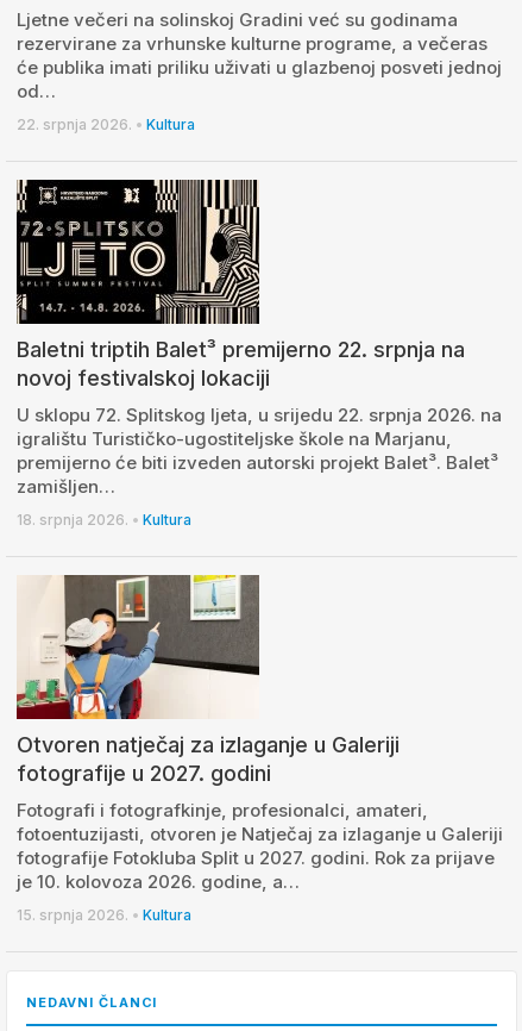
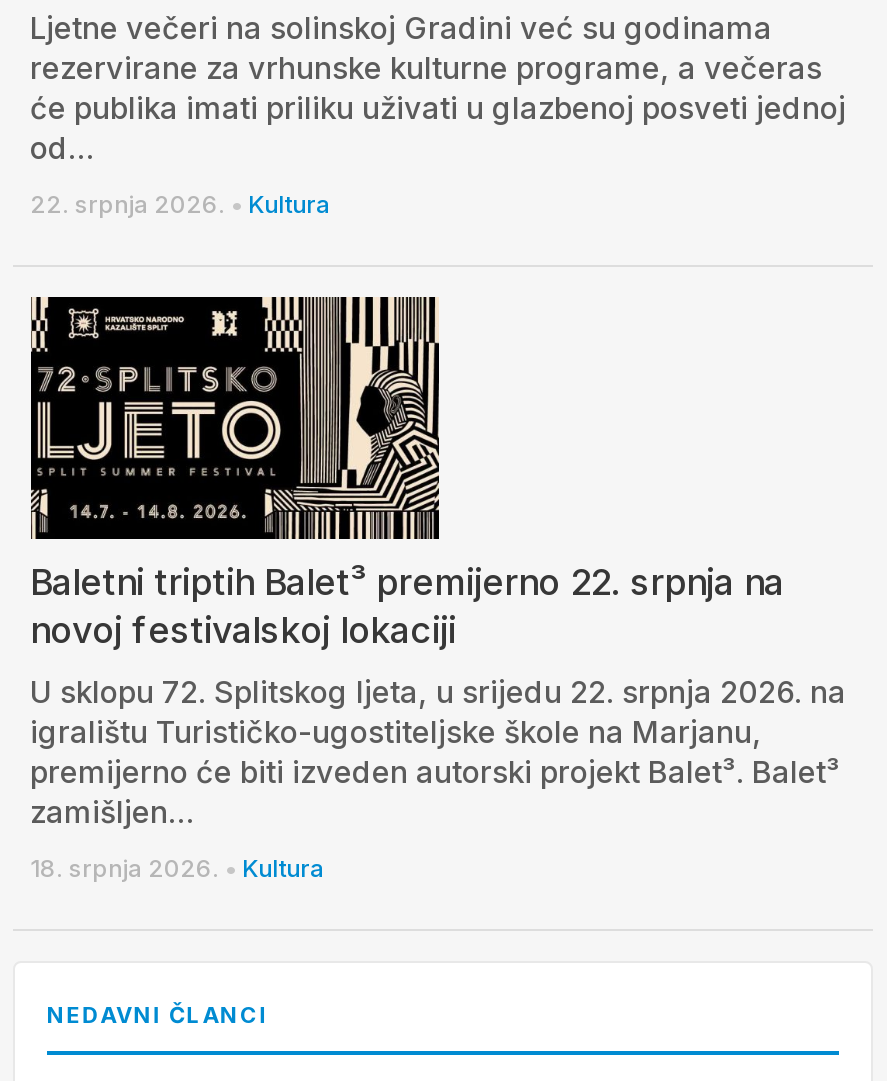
[16,574,502,924] [image] | Otvoren natječaj za izlaganje u Galeriji | fotografije u 2027. godini | Fotografi i fotografkinje, profesionalci, amateri, | fotoentuzijasti, otvoren je Natječaj za izlaganje u Galeriji | fotografije Fotokluba Split u 2027. godini. Rok za prijave | je 10. kolovoza 2026. godine, a… | 15. srpnja 2026. • Kultura -> none

